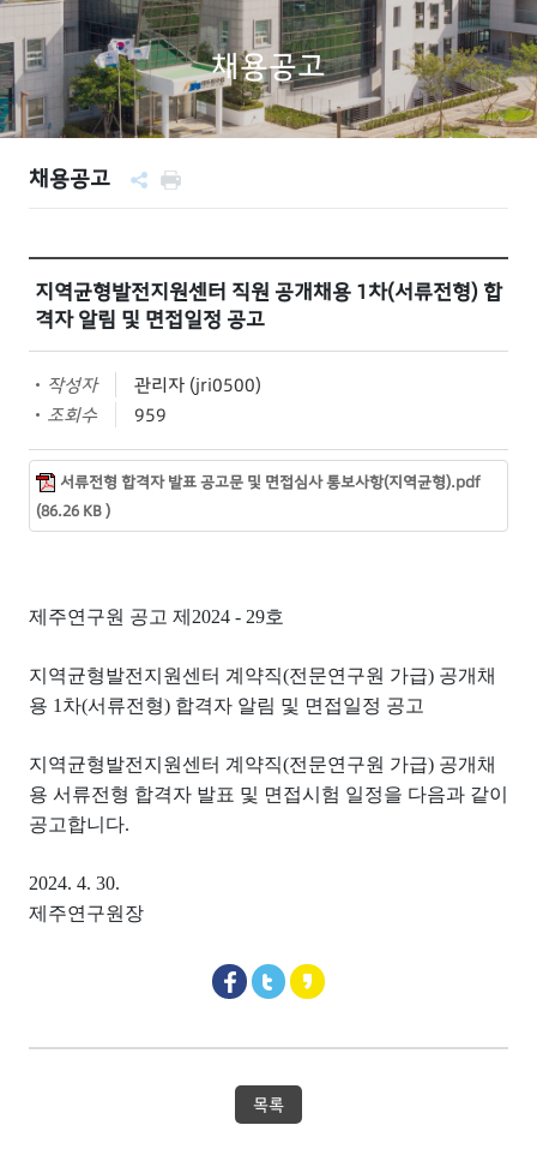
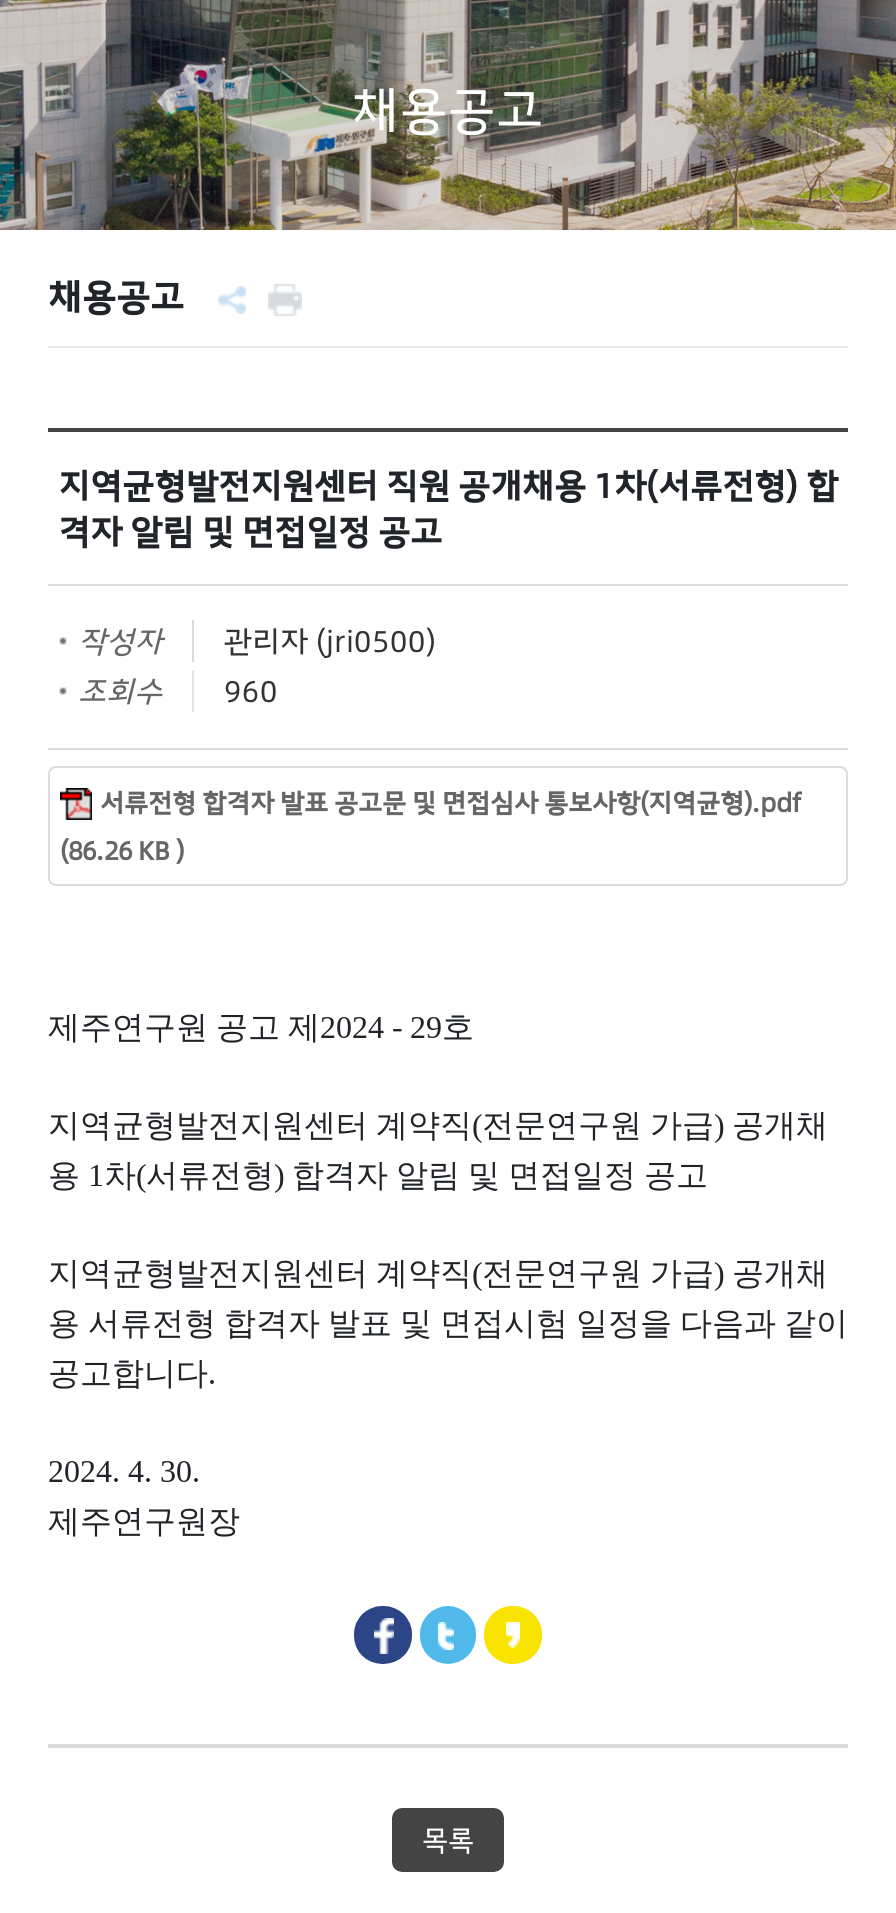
[47,402,167,427] 조회수 959 -> [78,670,278,712] 조회수 960

